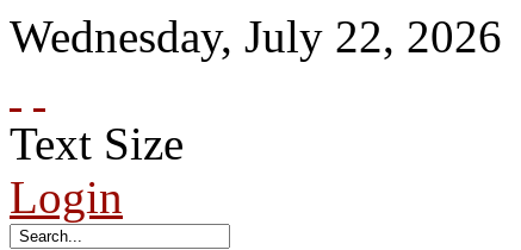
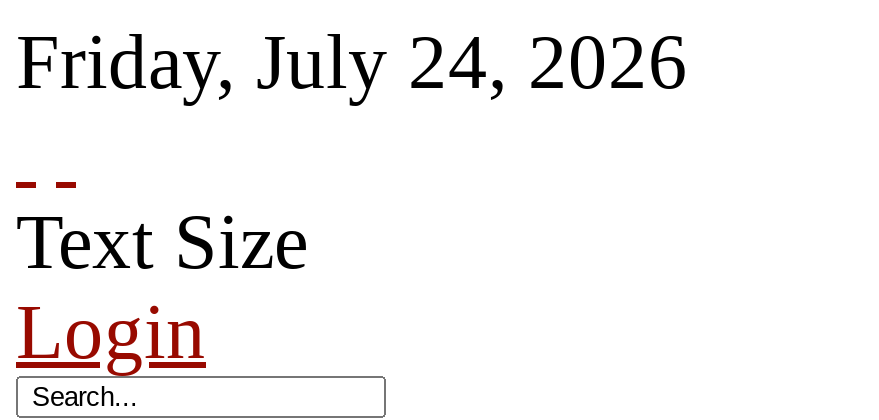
[10,11,502,62] Wednesday, July 22, 2026 -> [16,18,688,104] Friday, July 24, 2026

